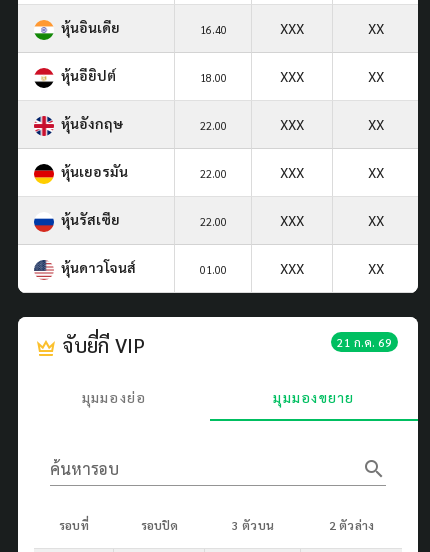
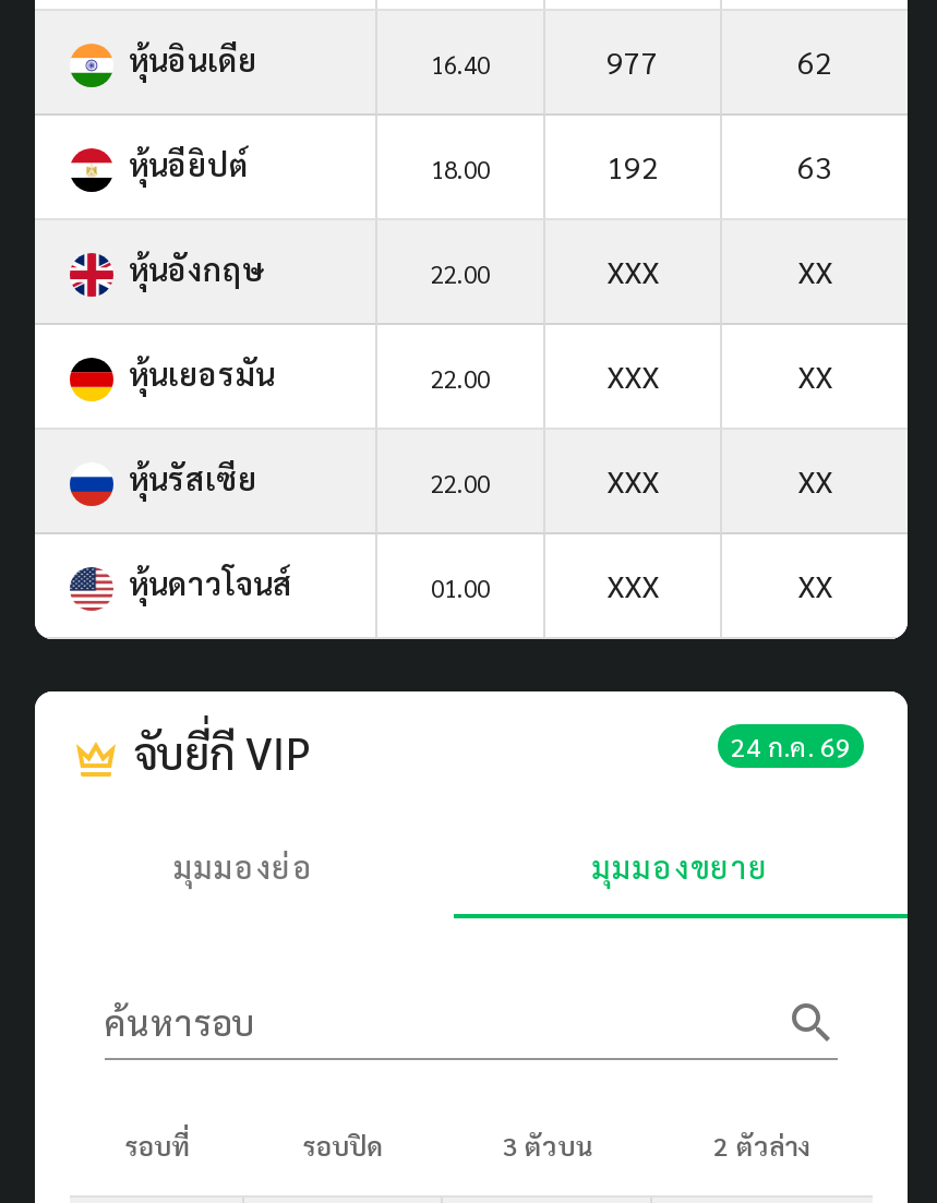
[280,19,383,37] XXX | XX -> [606,41,832,80] 977 | 62
[280,67,383,85] XXX | XX -> [606,146,832,185] 192 | 63
[337,334,392,350] 21 ก.ค. 69 -> [731,728,851,763] 24 ก.ค. 69

